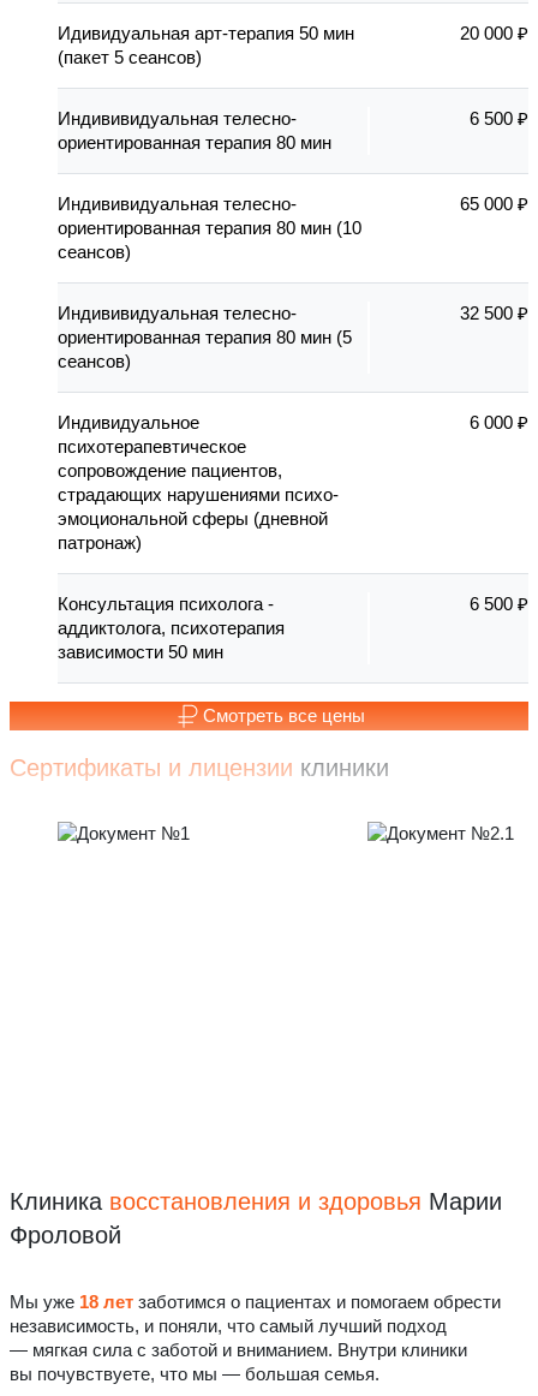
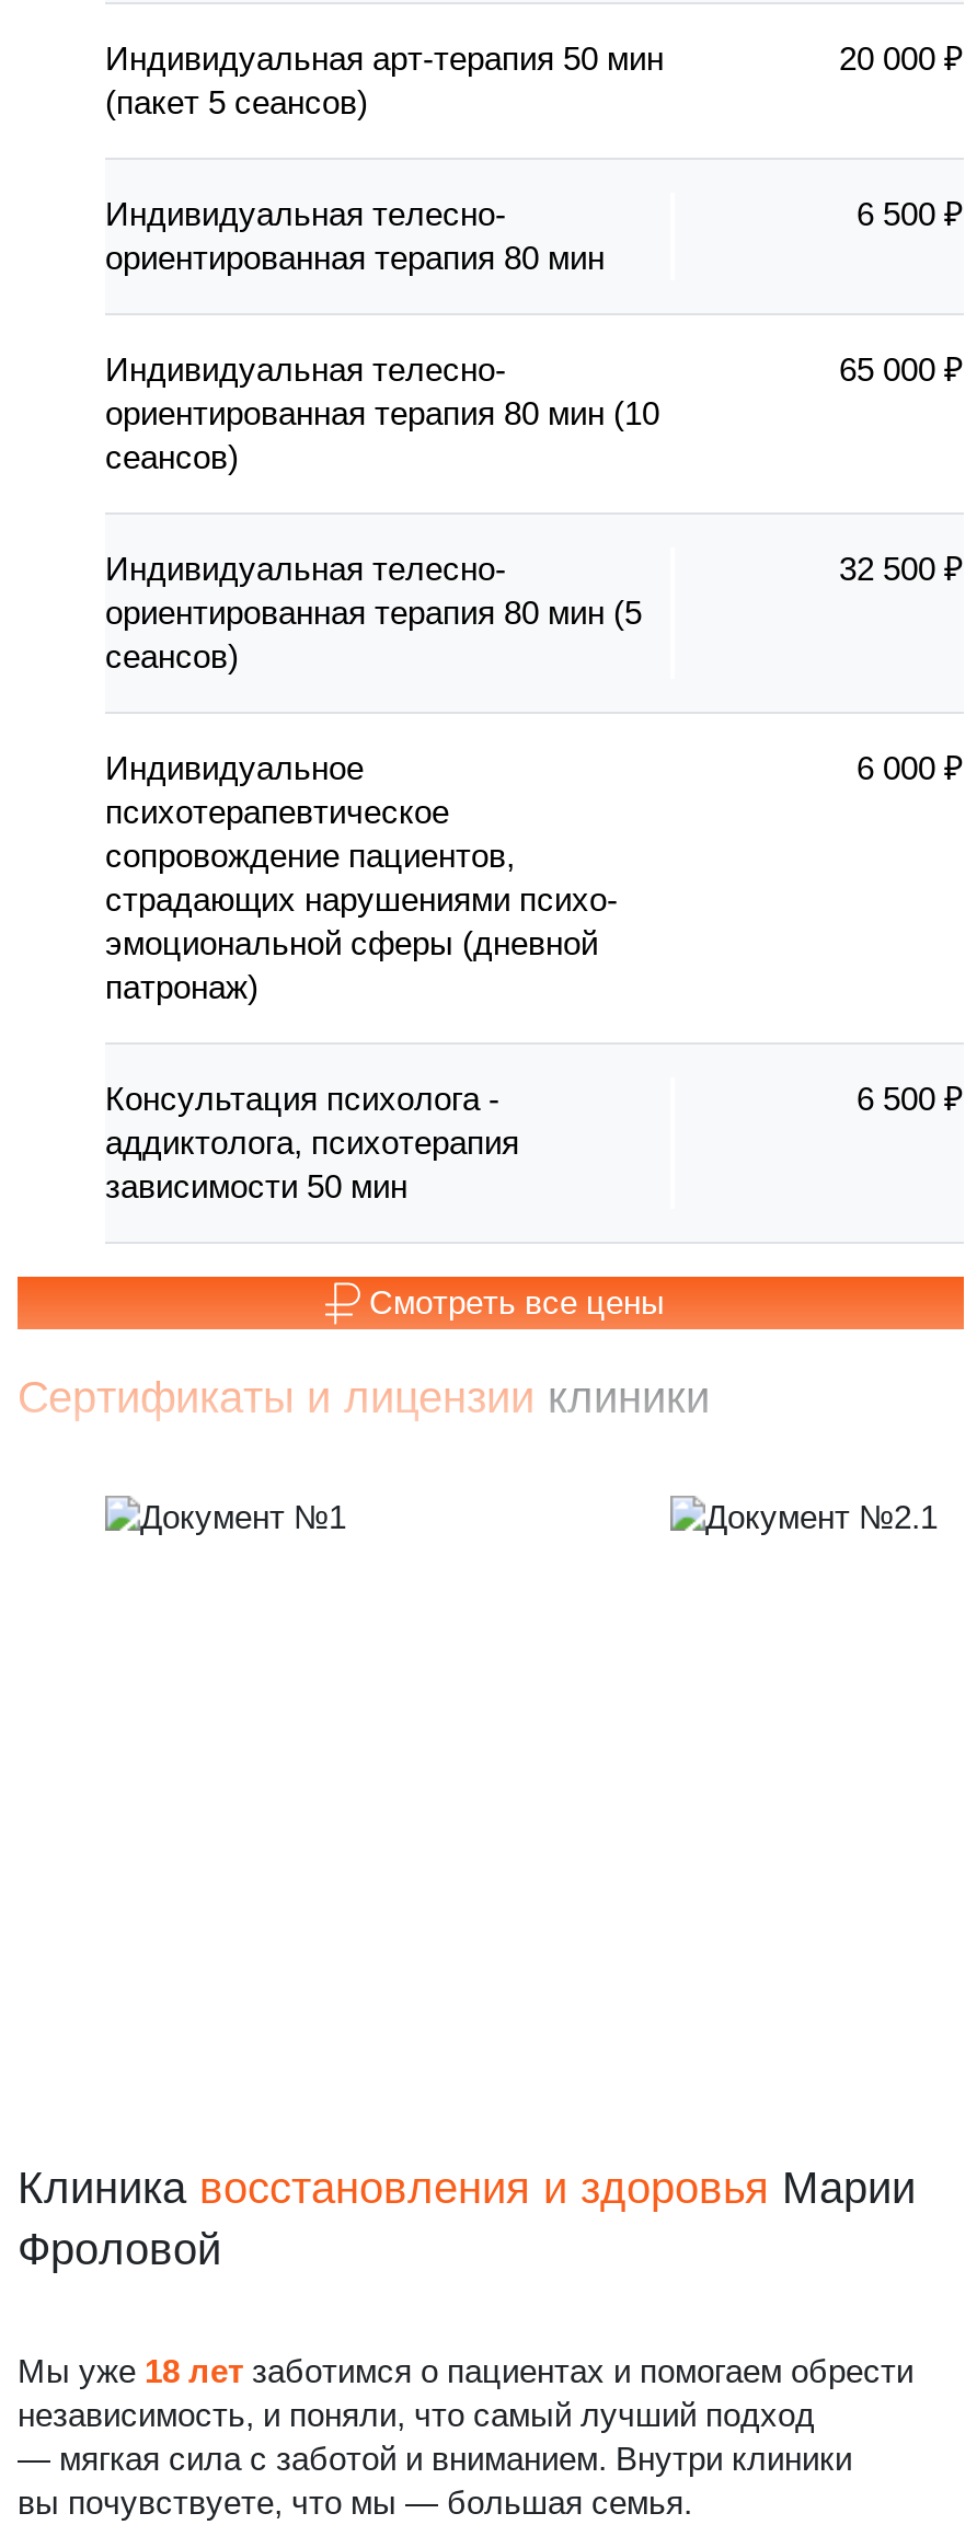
[58,23,354,43] Идивидуальная арт-терапия 50 мин -> [105,40,664,77] Индивидуальная арт-терапия 50 мин
[58,108,297,129] Индививидуальная телесно- -> [105,195,506,233] Индивидуальная телесно-
[58,194,297,214] Индививидуальная телесно- -> [105,351,506,388] Индивидуальная телесно-
[58,303,297,323] Индививидуальная телесно- -> [105,550,506,587] Индивидуальная телесно-

